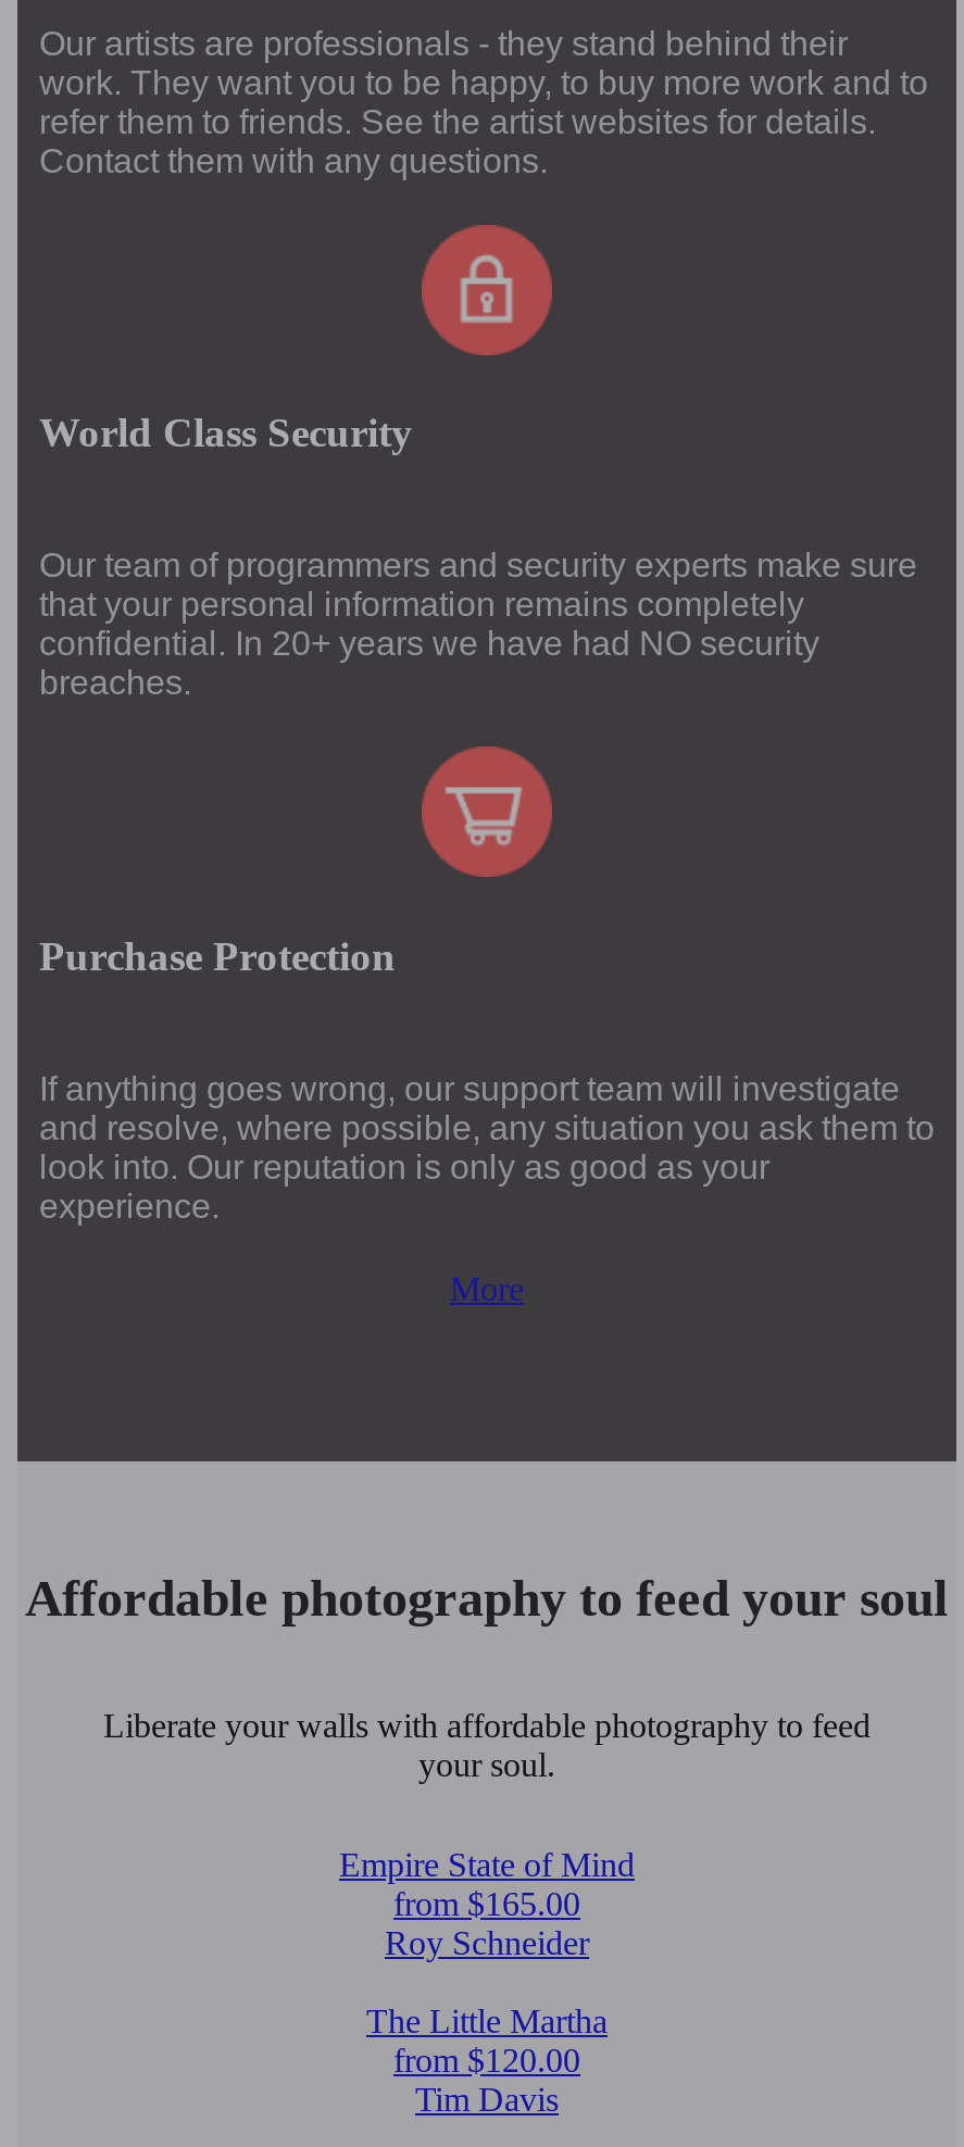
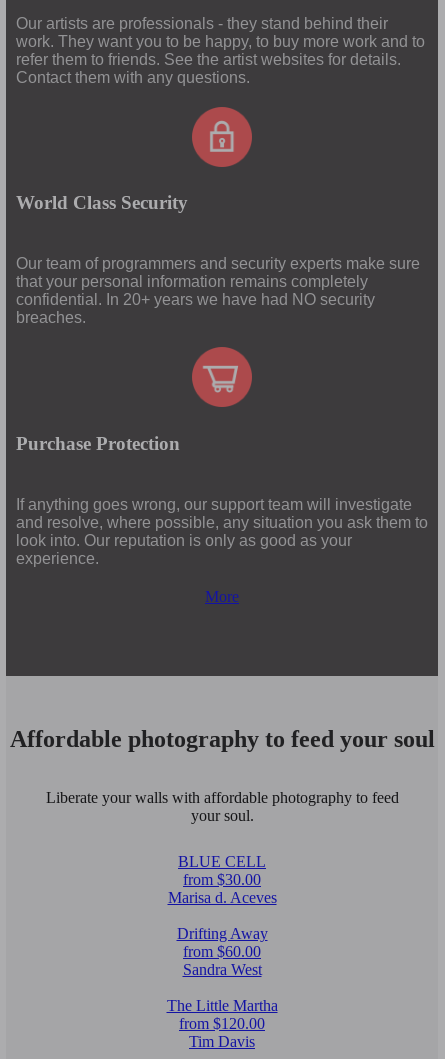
[339,1846,635,1961] Empire State of Mind | from $165.00 | Roy Schneider -> [167,853,276,978] BLUE CELL | from $30.00 | Marisa d. Aceves | Drifting Away | from $60.00 | Sandra West

